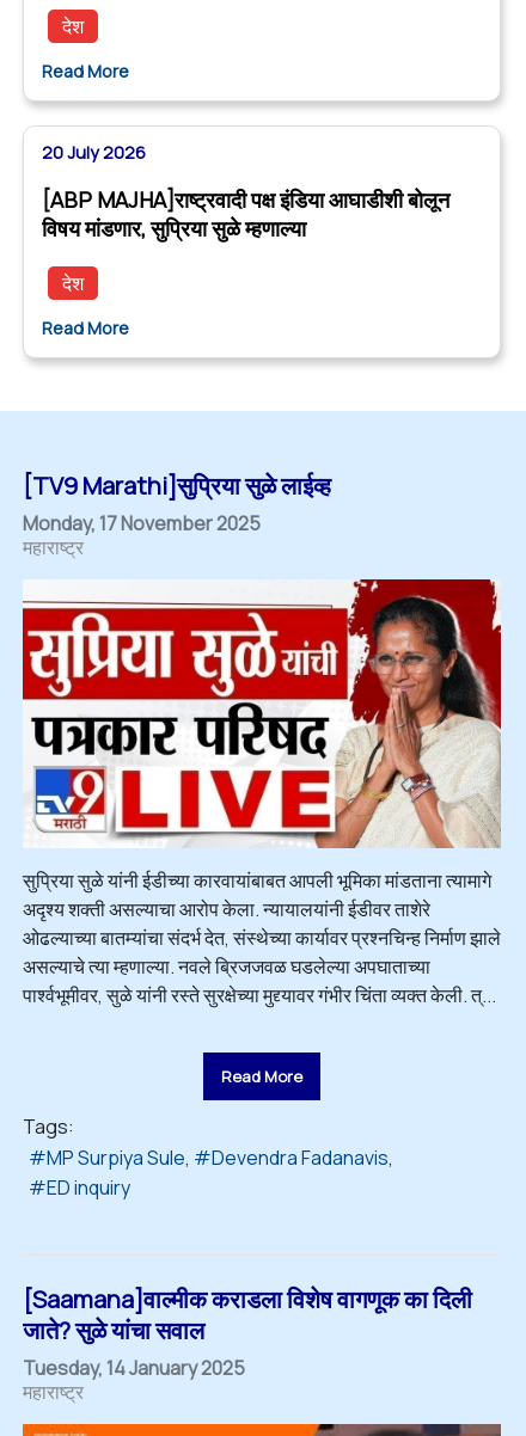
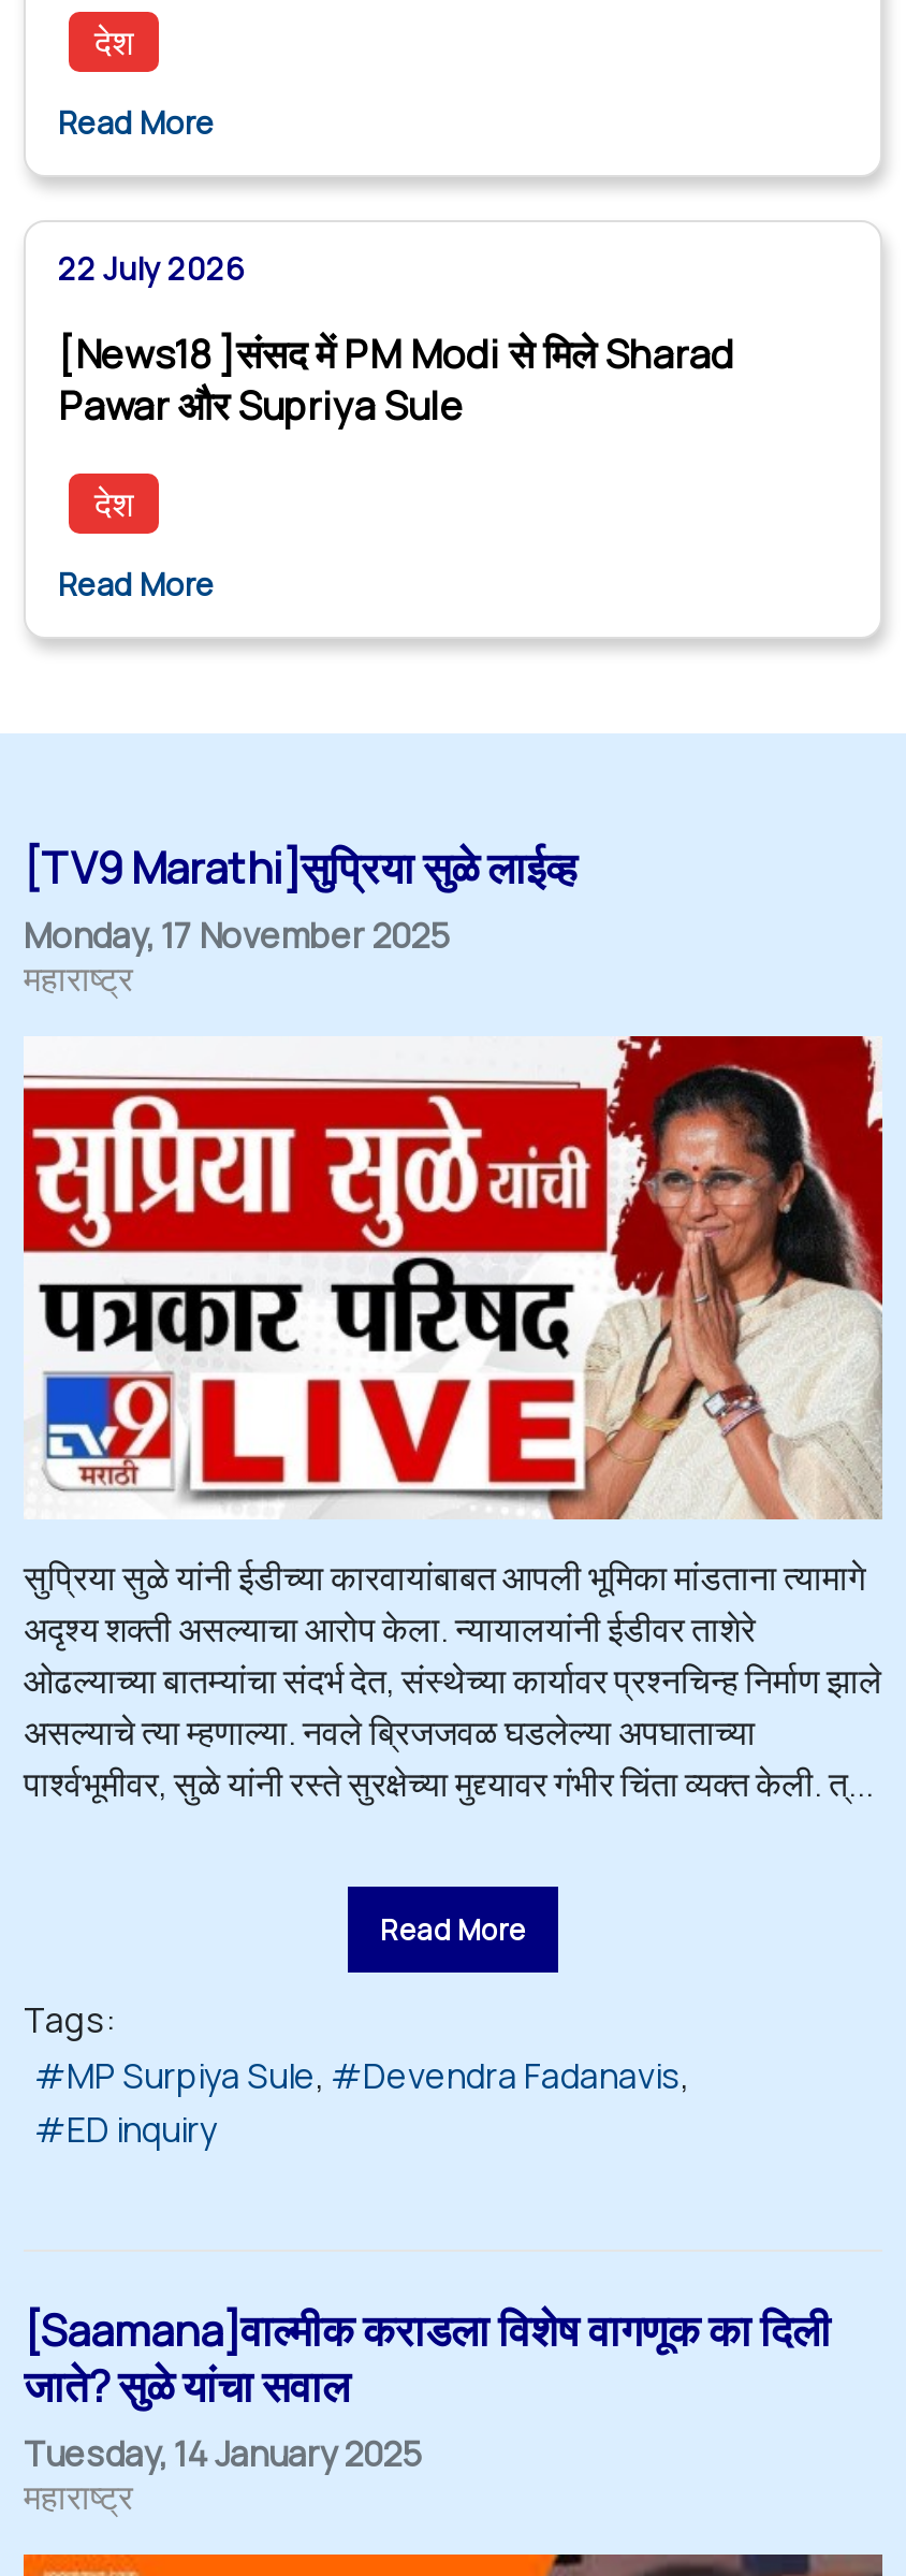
[42,140,146,163] 20 July 2026 -> [58,247,245,288] 22 July 2026
[42,185,449,242] [ABP MAJHA]राष्ट्रवादी पक्ष इंडिया आघाडीशी बोलून | विषय मांडणार, सुप्रिया सुळे म्हणाल्या -> [58,327,734,430] [News18 ]संसद में PM Modi से मिले Sharad | Pawar और Supriya Sule

